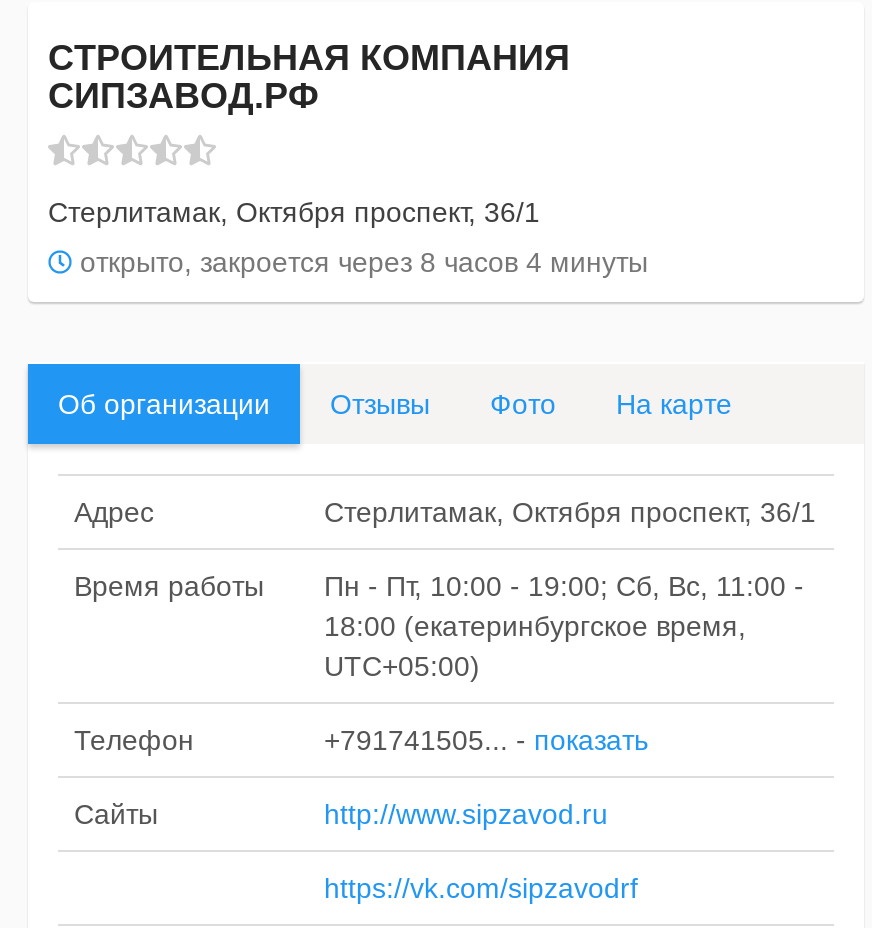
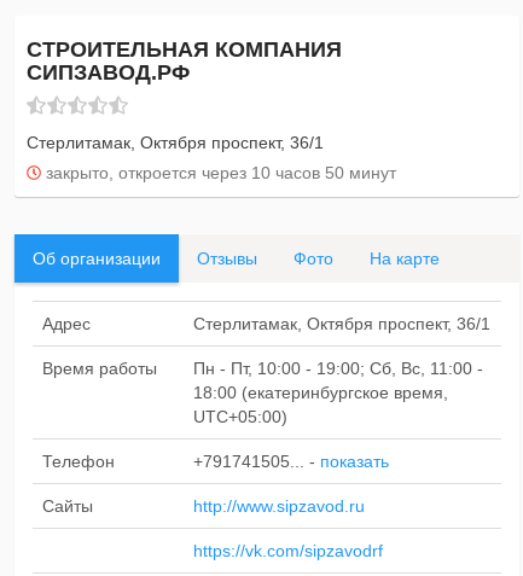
[72,246,648,278] открыто, закроется через 8 часов 4 минуты -> [41,163,396,182] закрыто, откроется через 10 часов 50 минут

